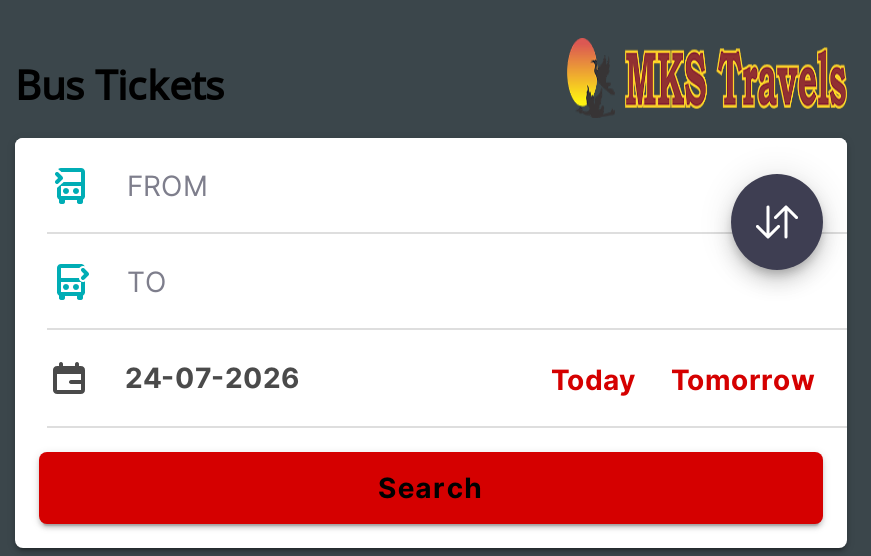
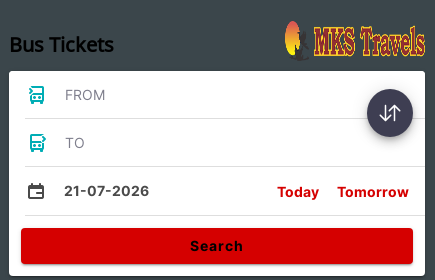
[125,360,299,394] 24-07-2026 -> [64,182,149,199] 21-07-2026

